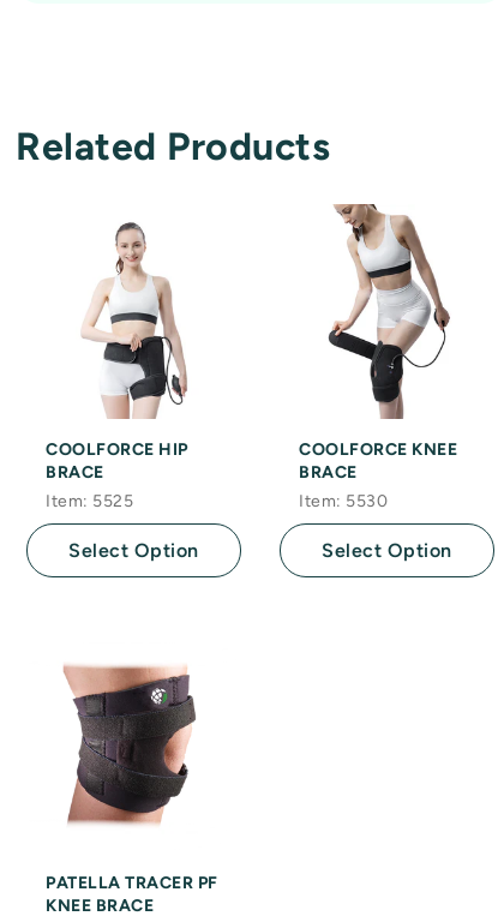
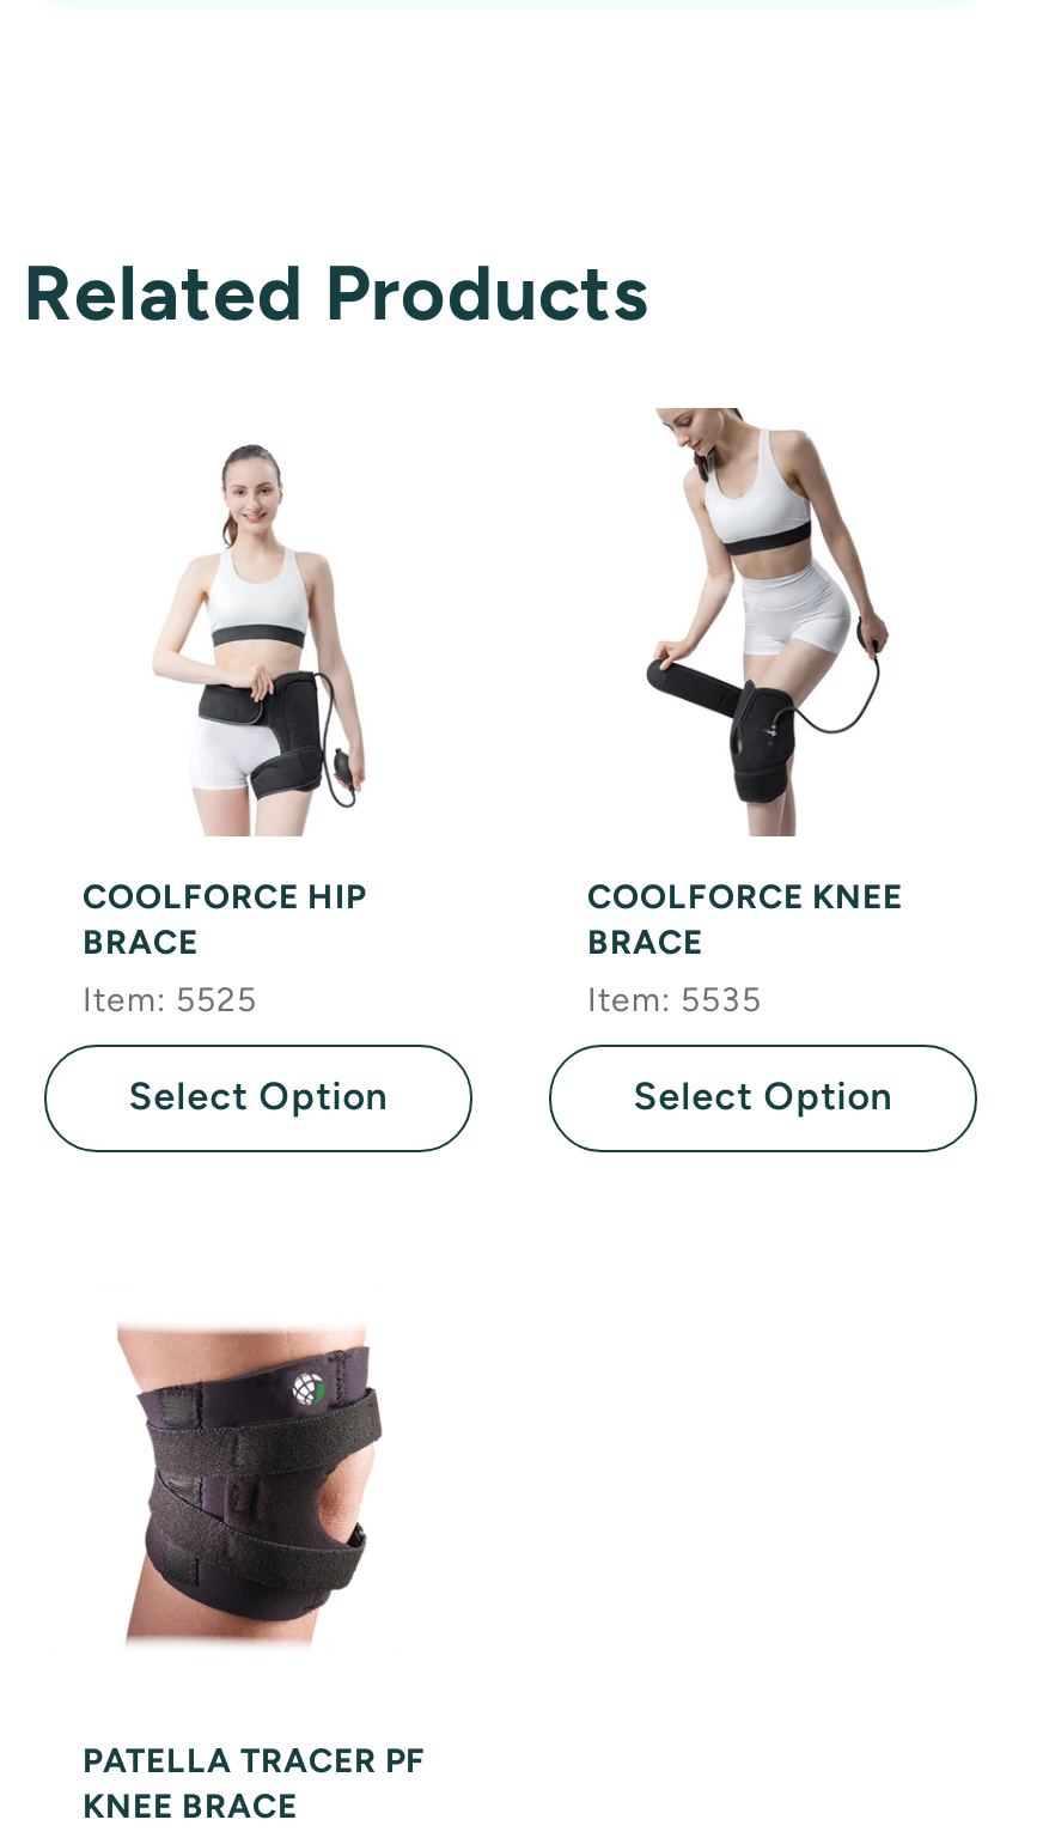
[299,491,388,512] Item: 5530 -> [587,980,762,1020] Item: 5535

